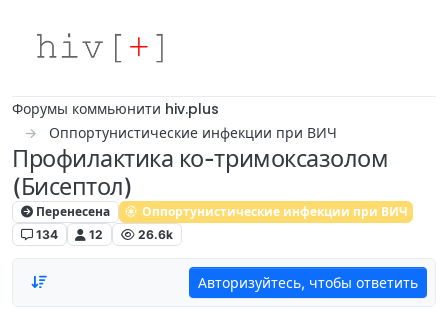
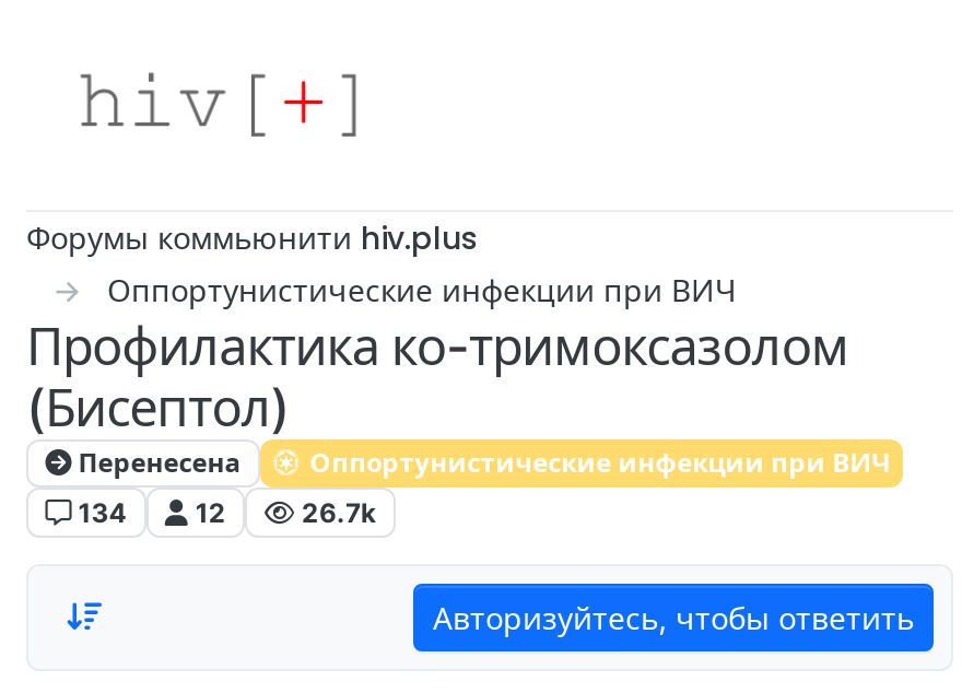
[138,227,173,242] 26.6k -> [302,495,376,528] 26.7k

